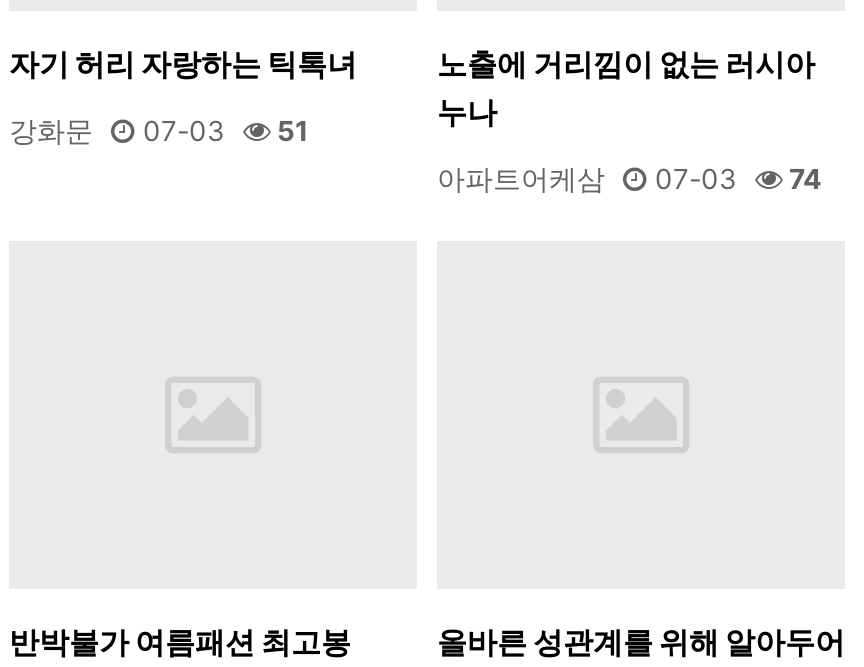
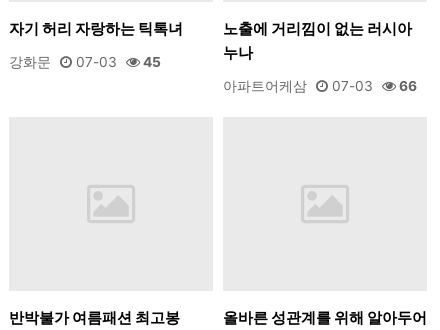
[9,115,309,147] 강화문 07-03 51 -> [9,54,161,70] 강화문 07-03 45
[437,163,821,195] 아파트어케삼 07-03 74 -> [223,78,417,94] 아파트어케삼 07-03 66

